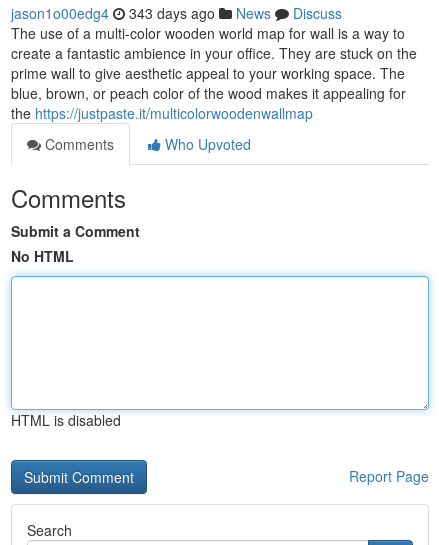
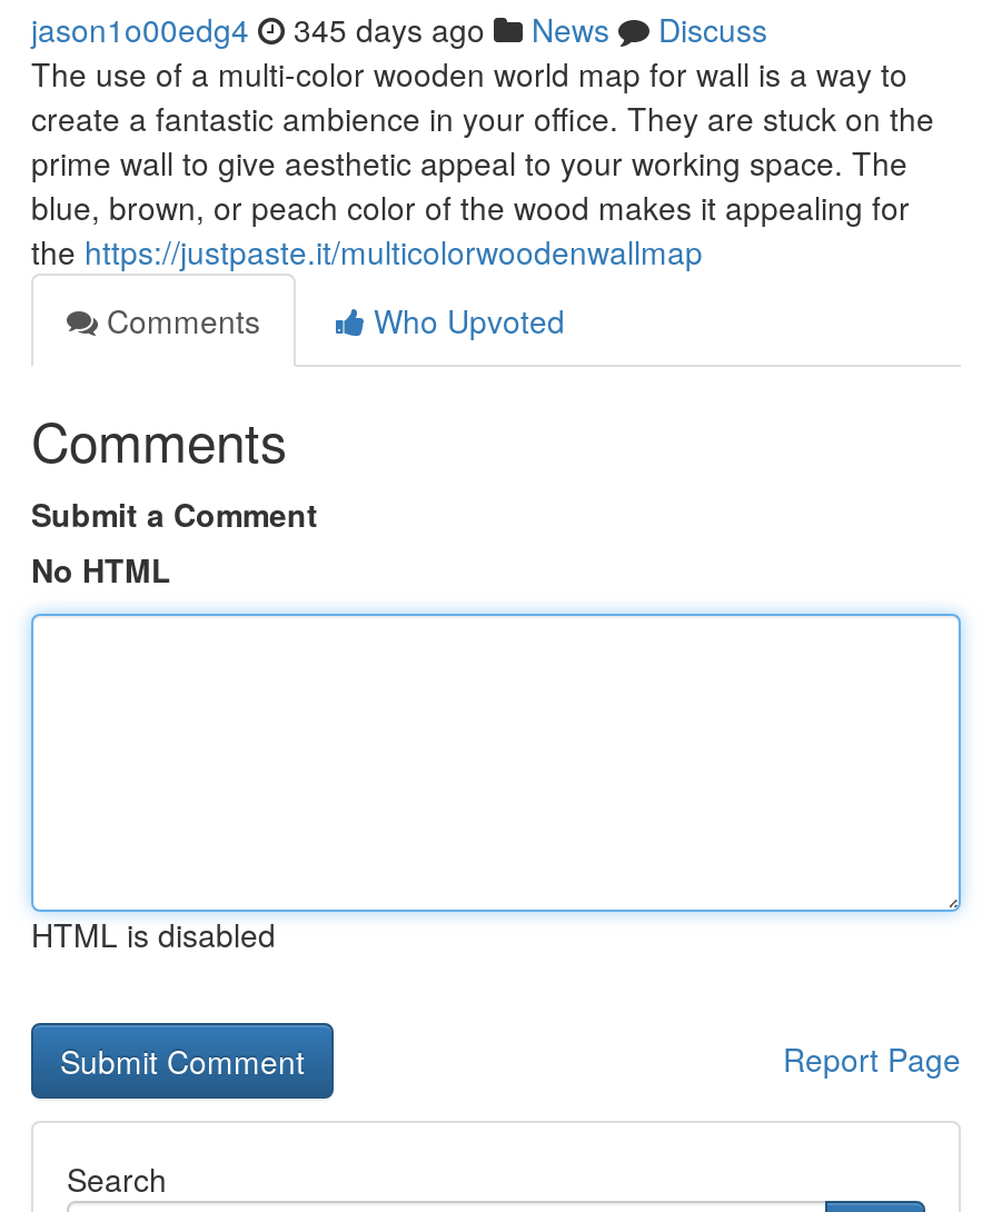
[11,3,342,23] jason1o00edg4 343 days ago News Discuss -> [31,7,767,51] jason1o00edg4 345 days ago News Discuss

